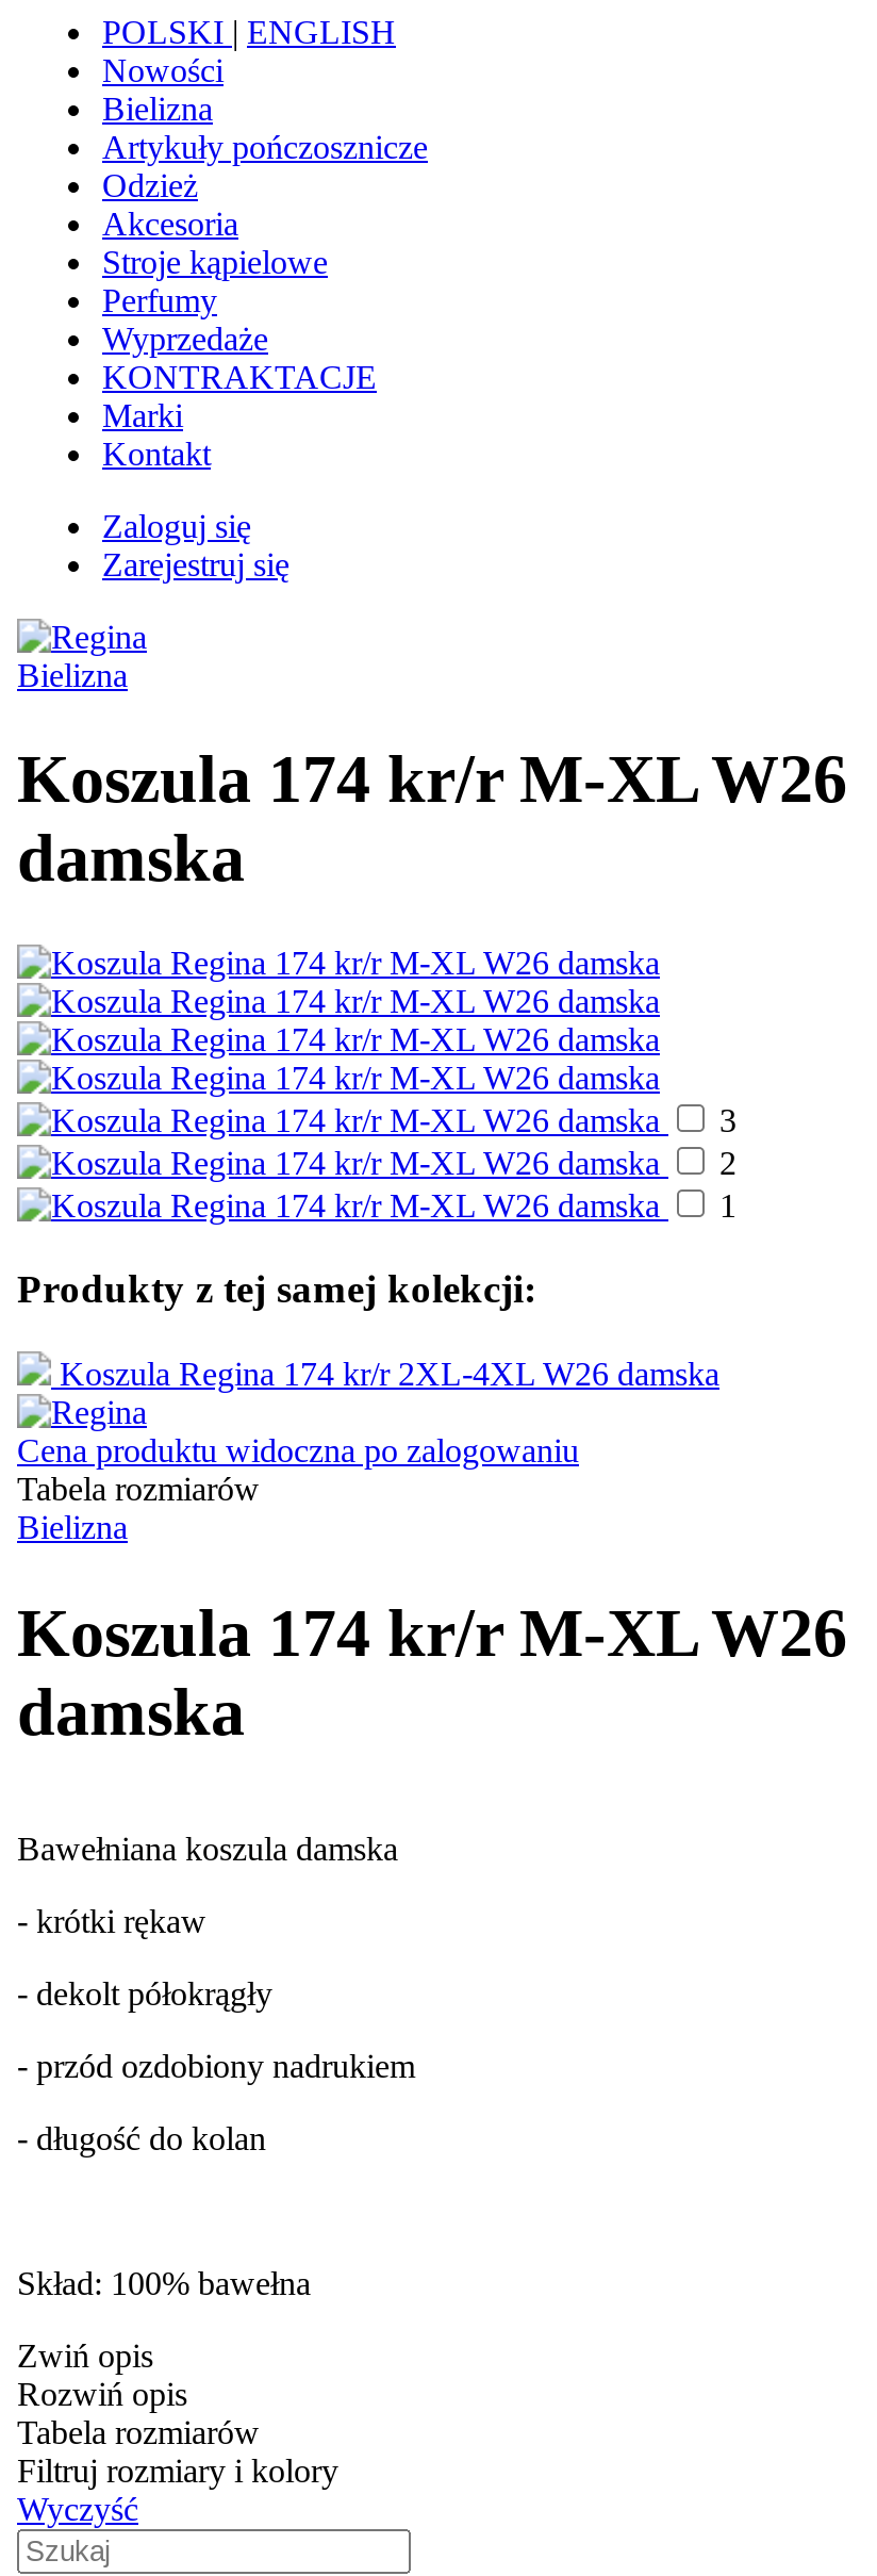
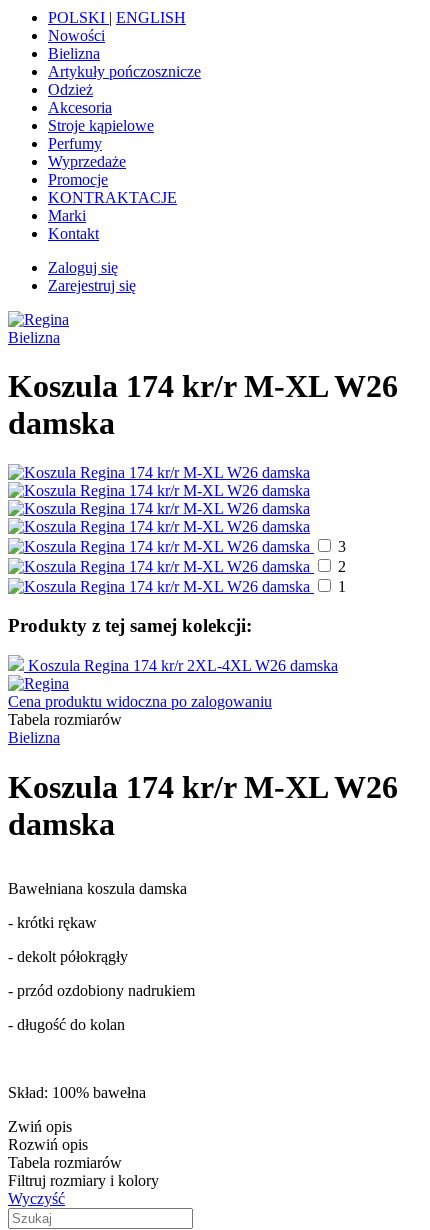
none -> [48,171,108,188] Promocje

